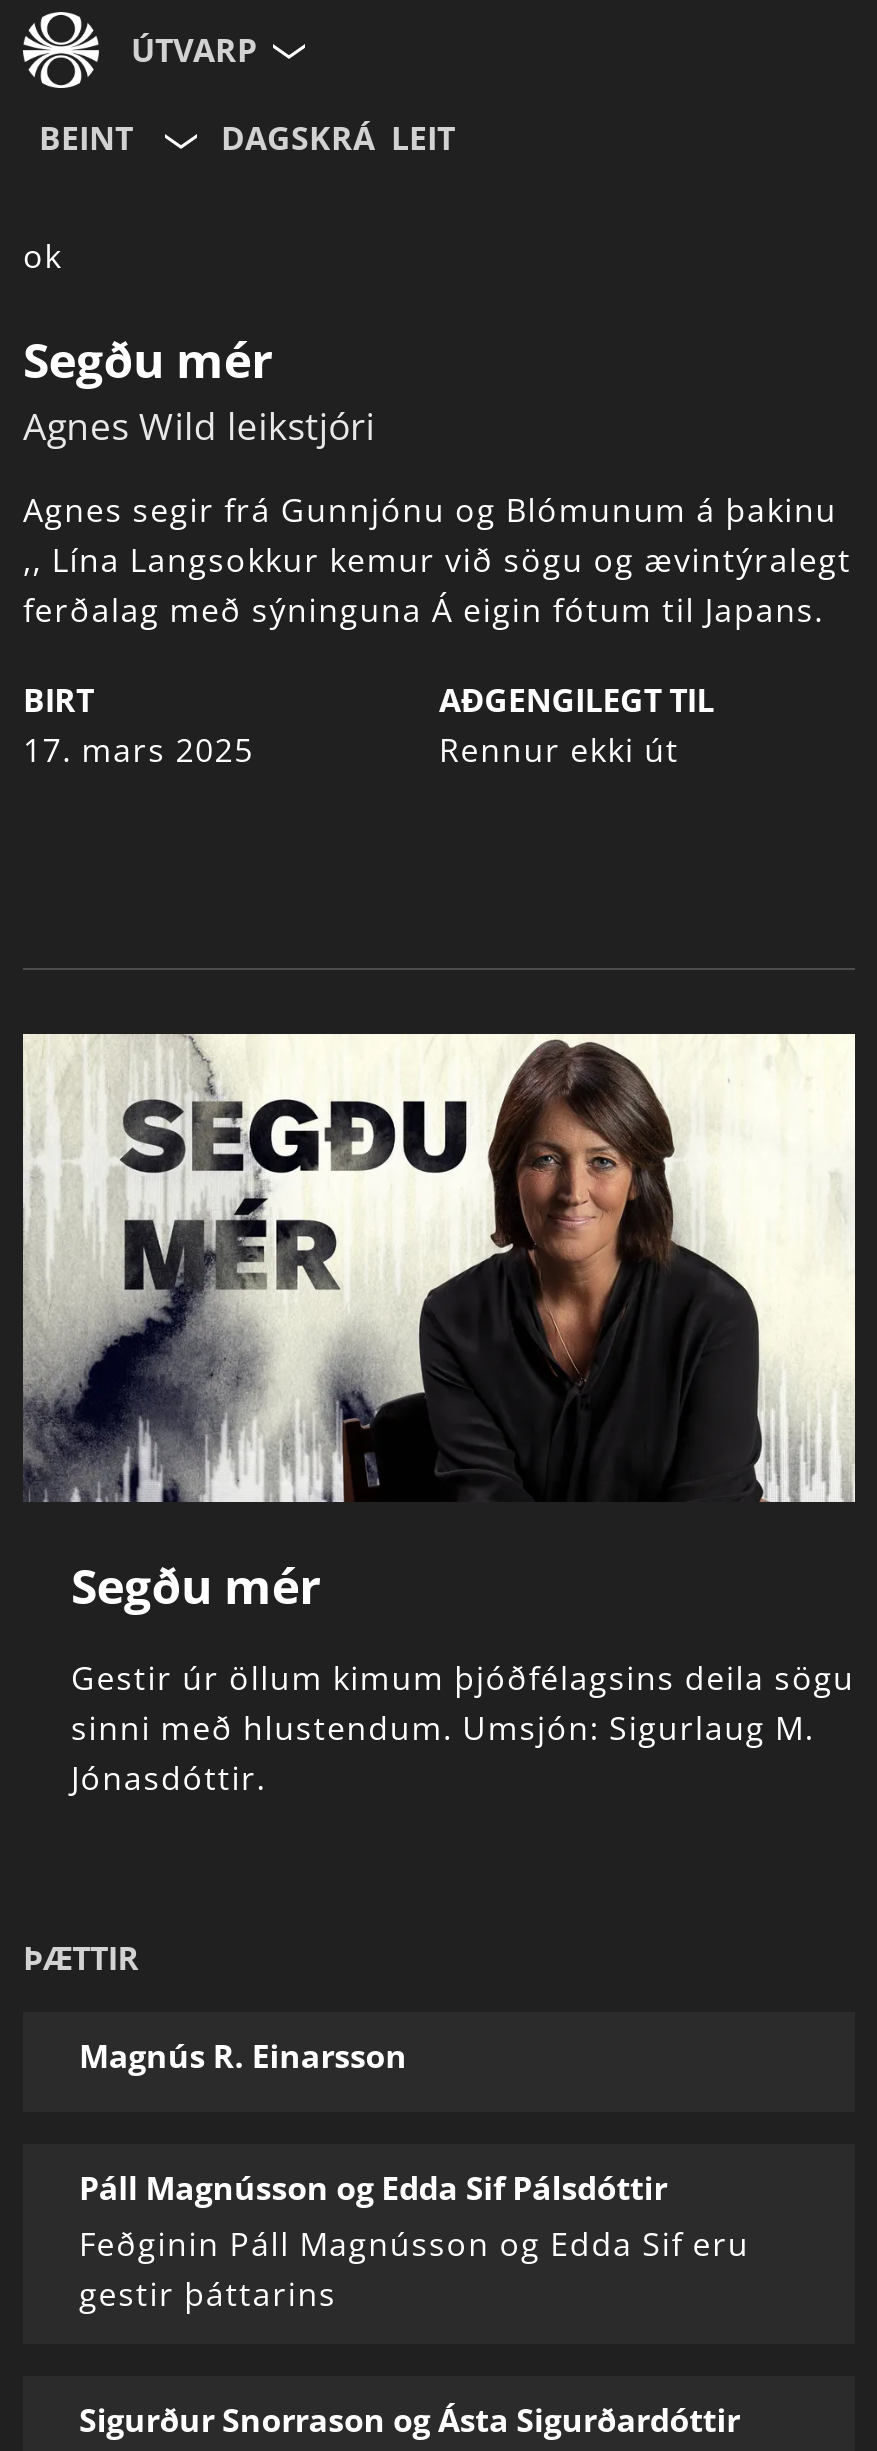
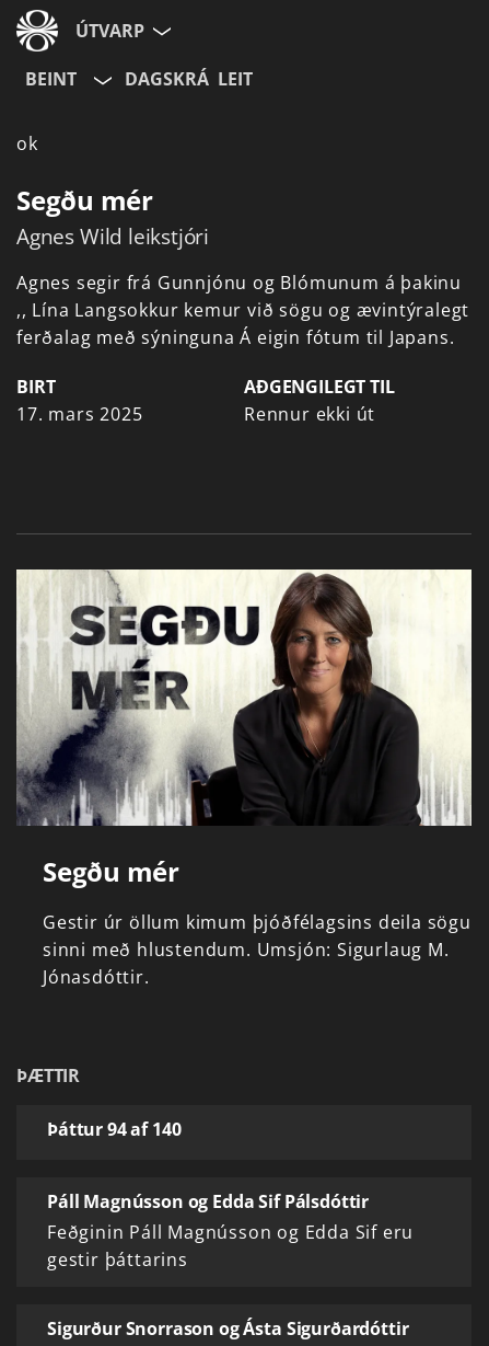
[79,2033,407,2077] Magnús R. Einarsson -> [47,1117,181,1141] Þáttur 94 af 140

